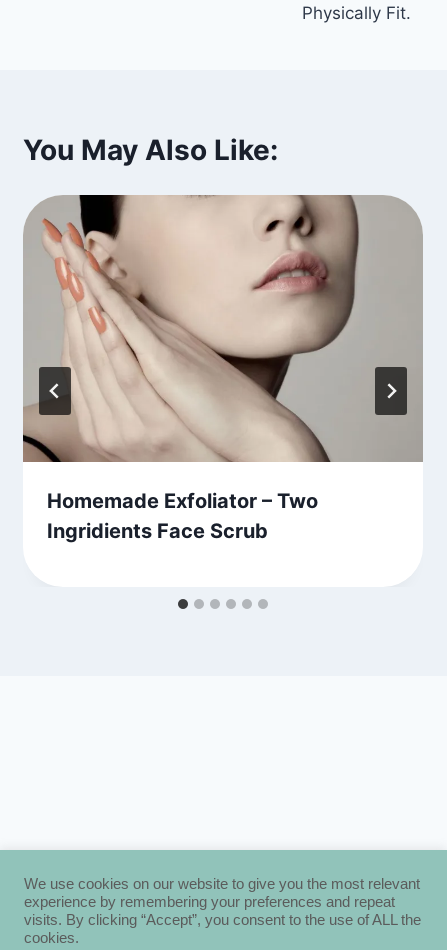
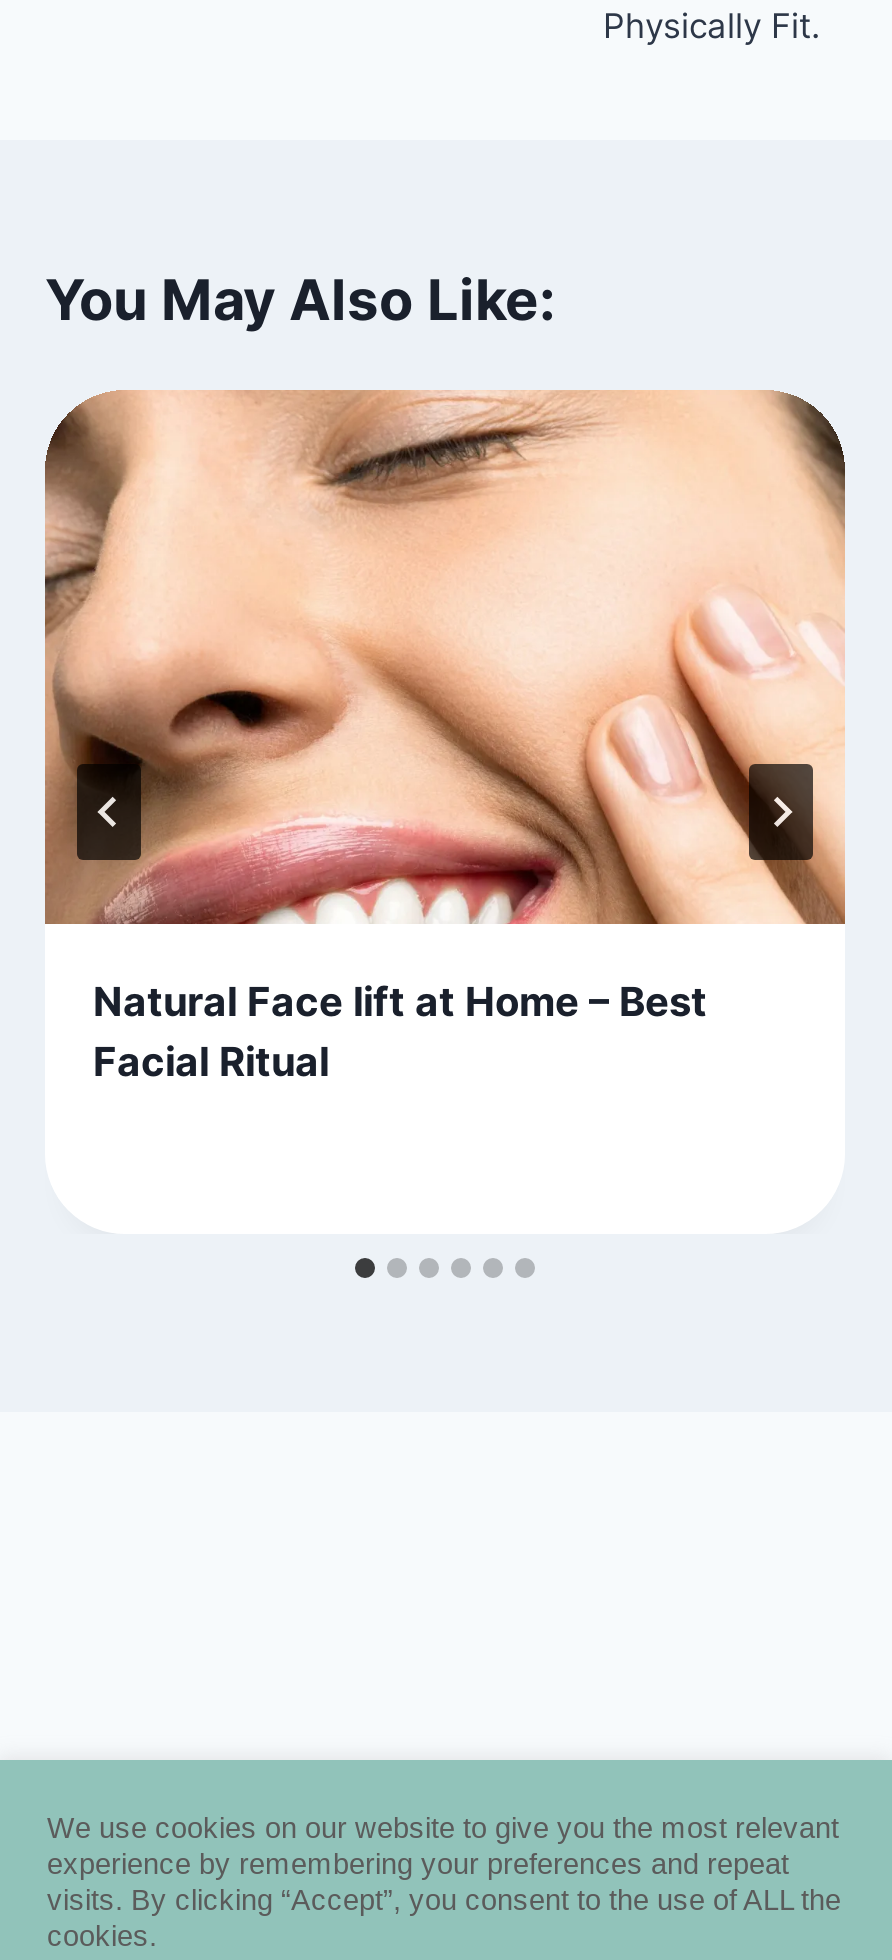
[22,194,423,543] [image] | Homemade Exfoliator – Two | Ingridients Face Scrub -> [45,390,845,1086] [image] | Natural Face lift at Home – Best | Facial Ritual

